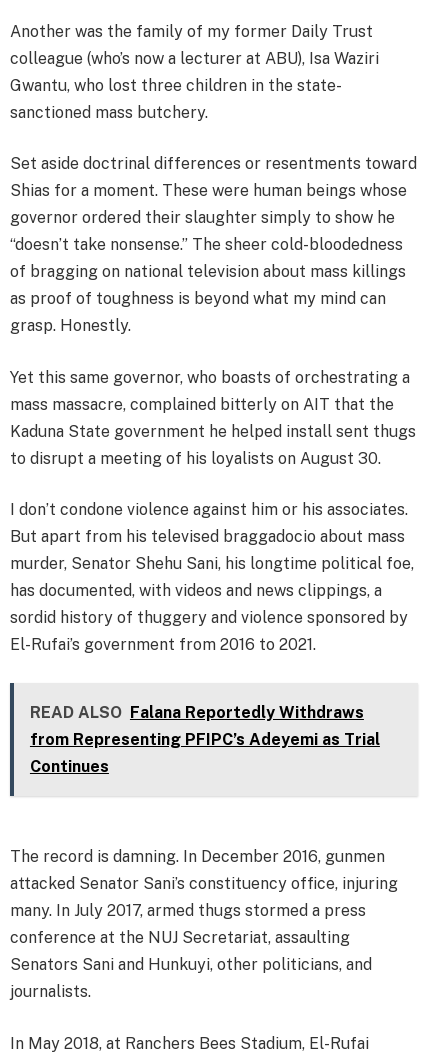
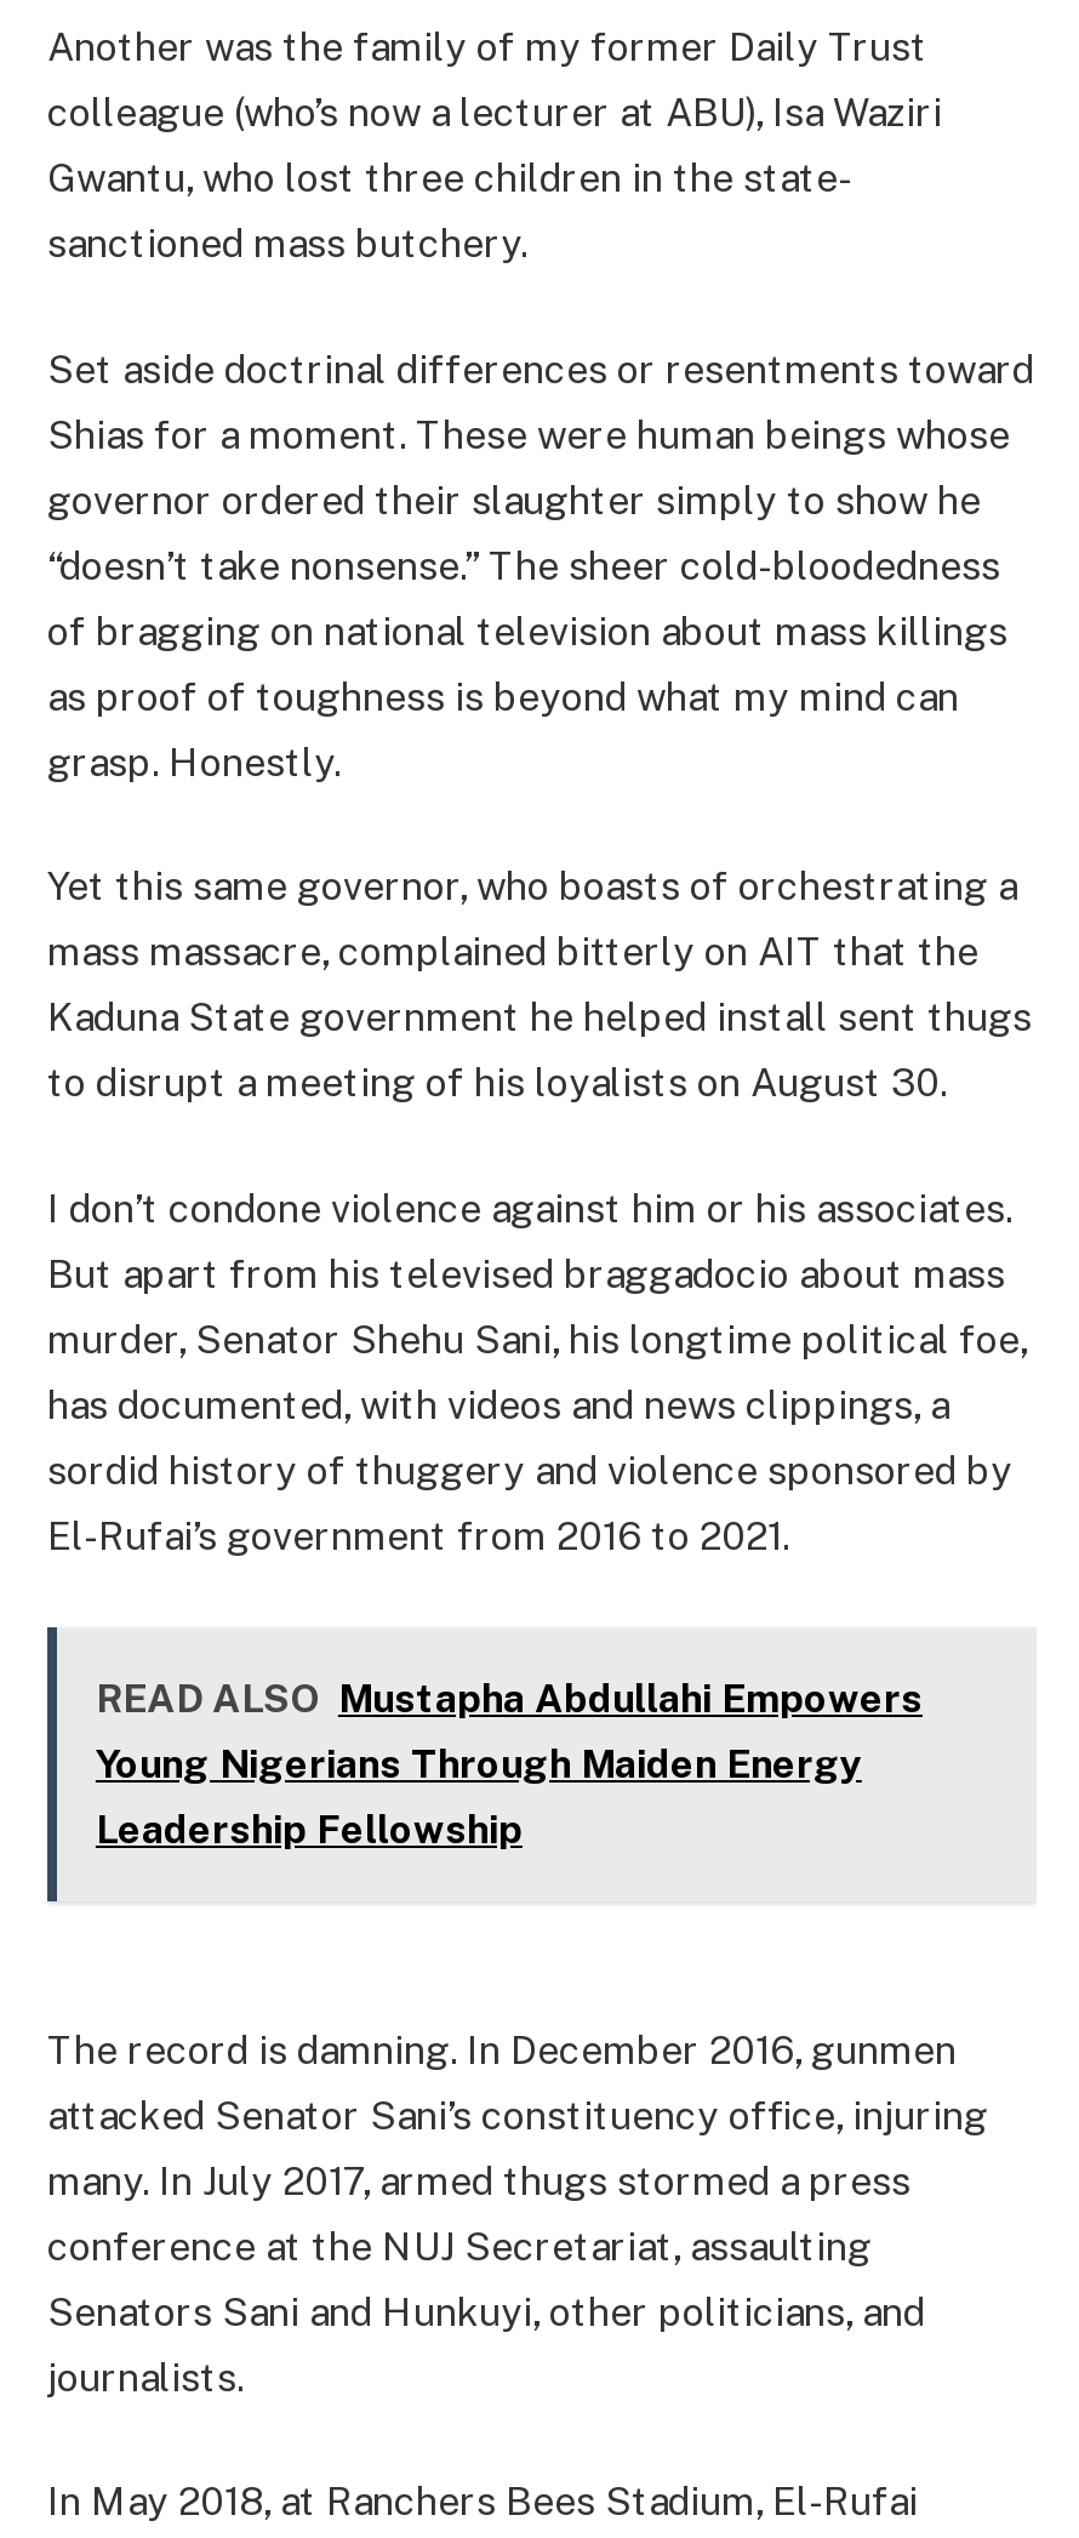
[30,703,380,776] READ ALSO Falana Reportedly Withdraws | from Representing PFIPC’s Adeyemi as Trial | Continues -> [96,1676,922,1853] READ ALSO Mustapha Abdullahi Empowers | Young Nigerians Through Maiden Energy | Leadership Fellowship

